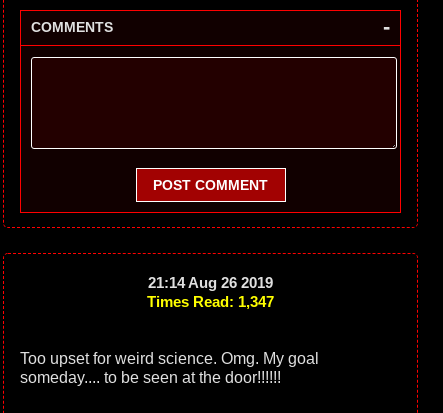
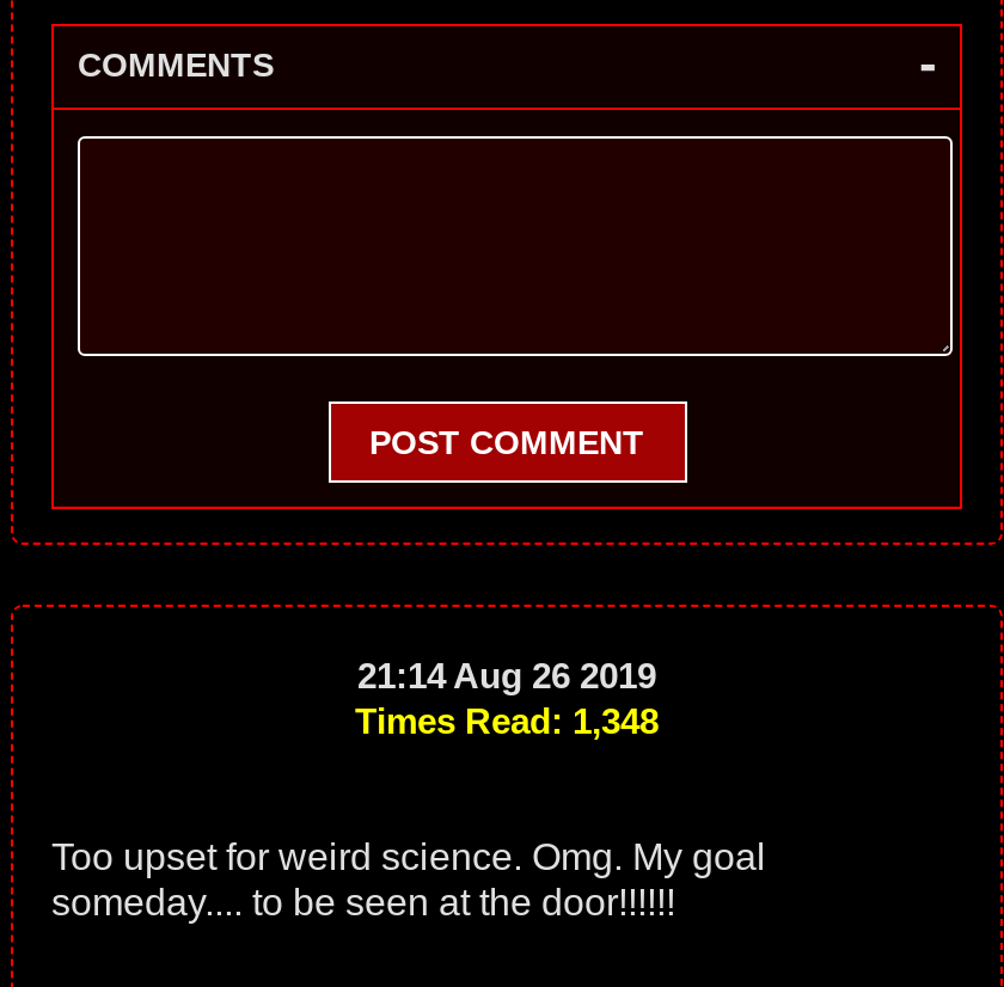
[147,293,274,310] Times Read: 1,347 -> [355,700,659,741] Times Read: 1,348

